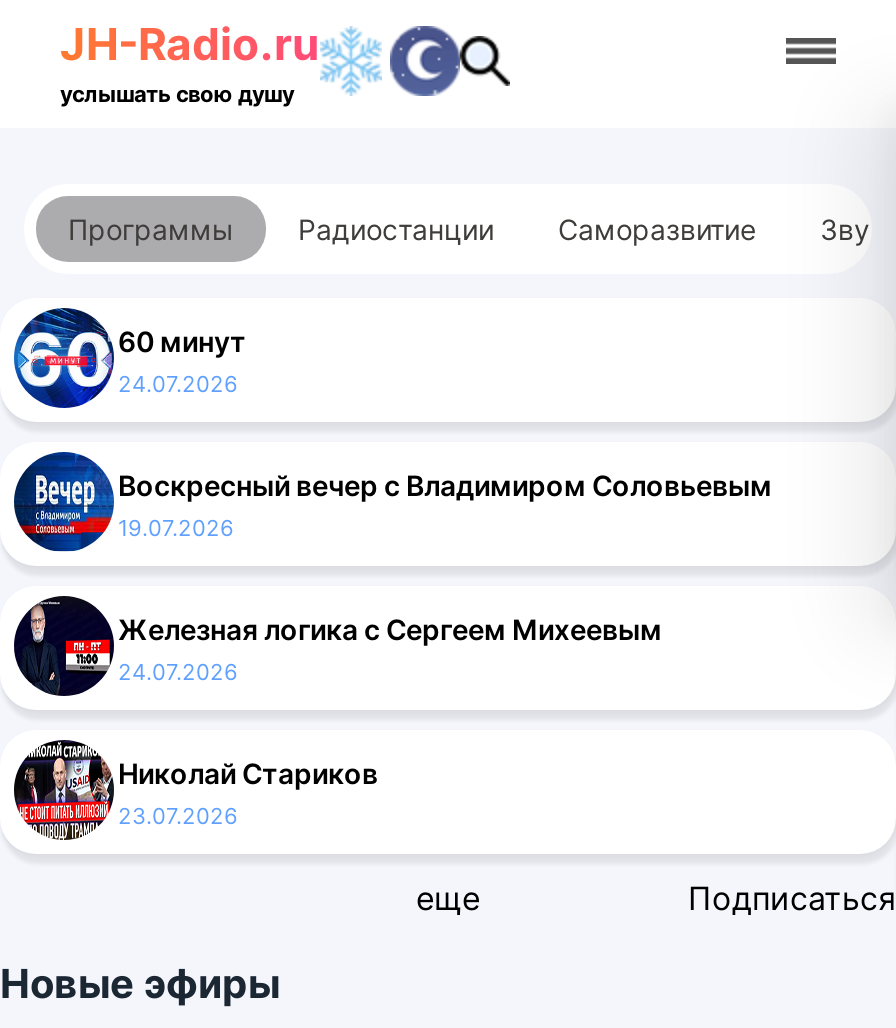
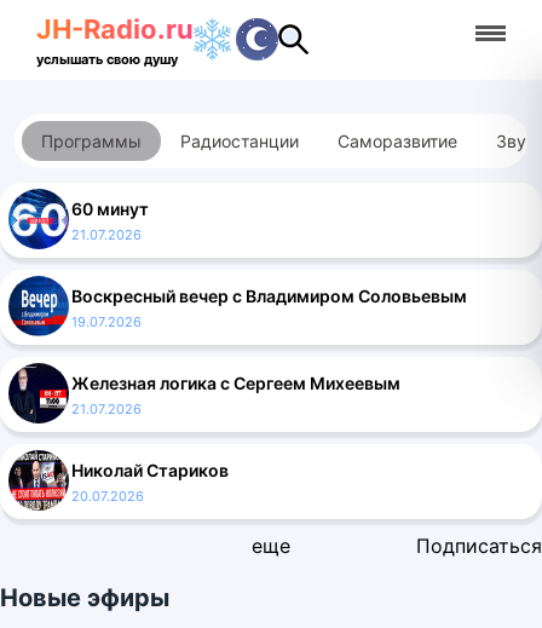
[118,369,238,397] 24.07.2026 -> [71,226,142,243] 21.07.2026
[118,657,238,685] 24.07.2026 -> [71,400,142,417] 21.07.2026
[118,801,238,829] 23.07.2026 -> [71,487,144,504] 20.07.2026

